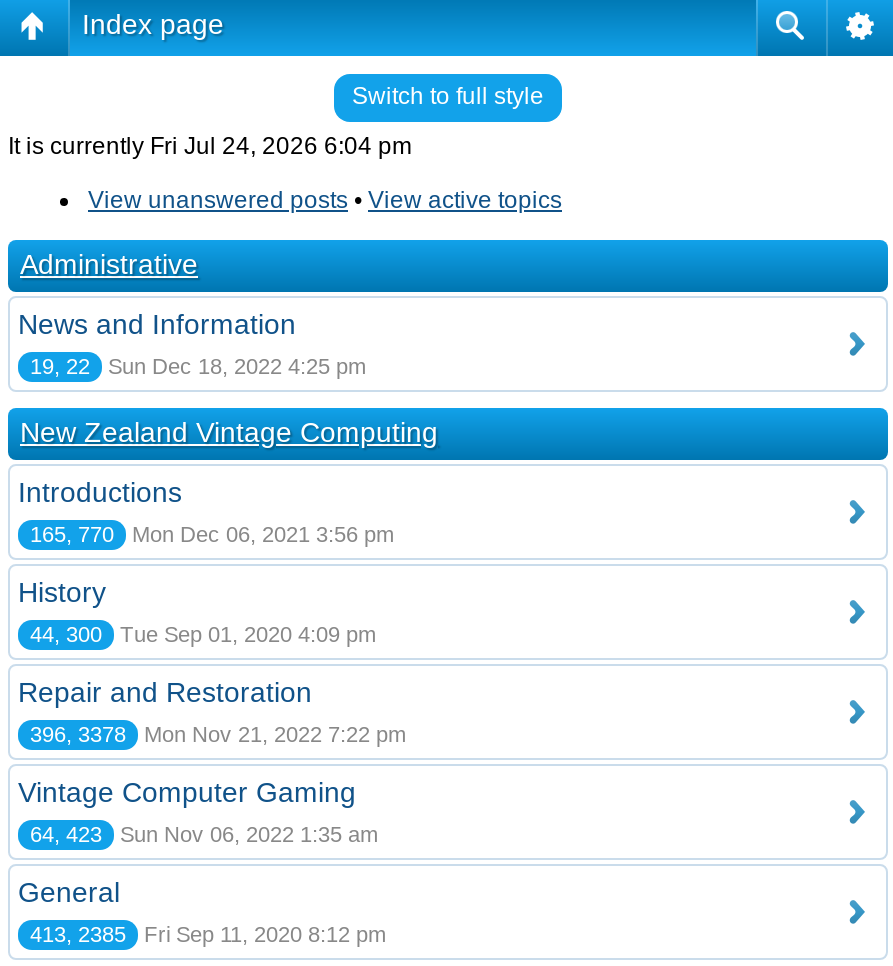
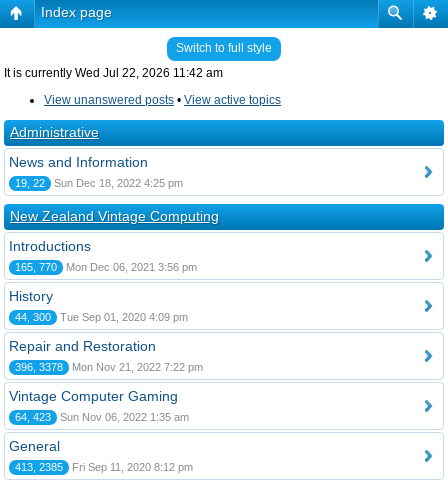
[8,132,412,160] It is currently Fri Jul 24, 2026 6:04 pm -> [4,66,223,80] It is currently Wed Jul 22, 2026 11:42 am

